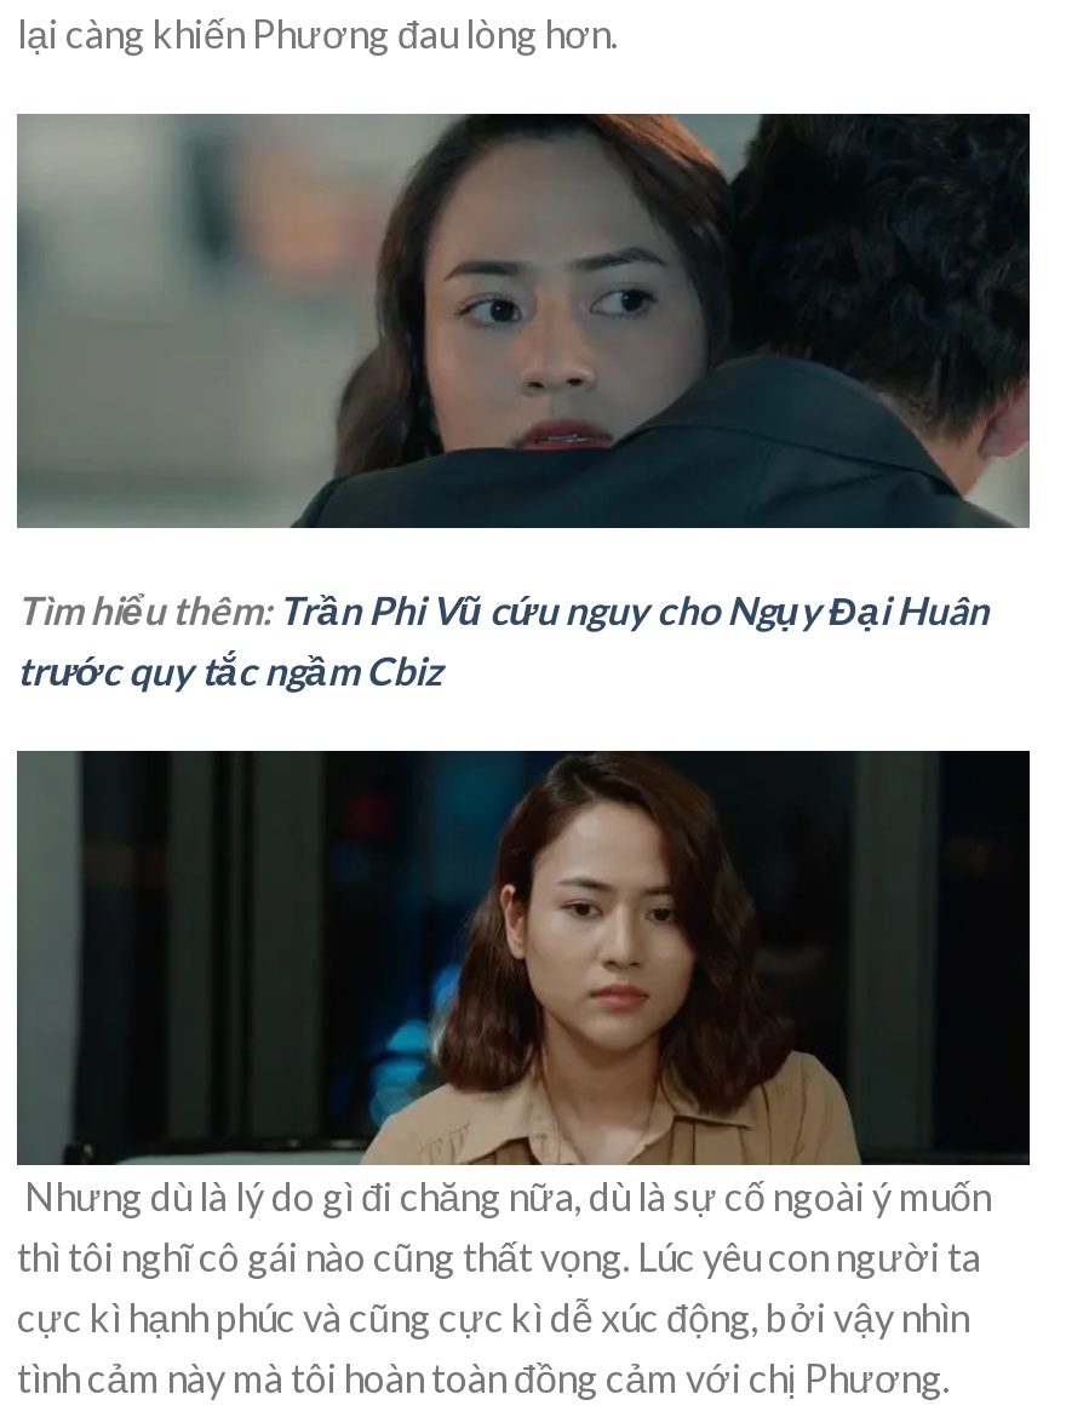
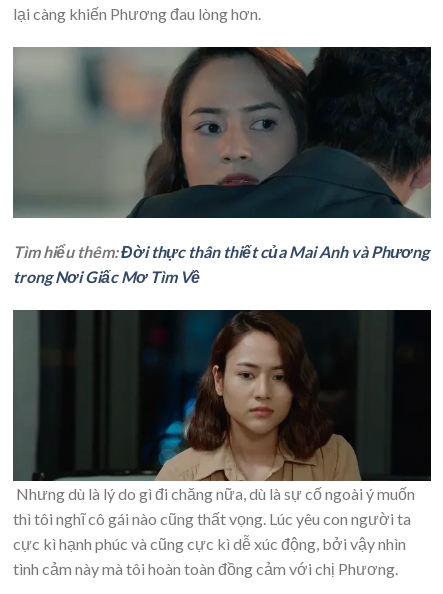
[17,586,988,693] Tìm hiểu thêm: Trần Phi Vũ cứu nguy cho Ngụy Đại Huân | trước quy tắc ngầm Cbiz -> [13,242,429,286] Tìm hiểu thêm: Đời thực thân thiết của Mai Anh và Phương | trong Nơi Giấc Mơ Tìm Về

